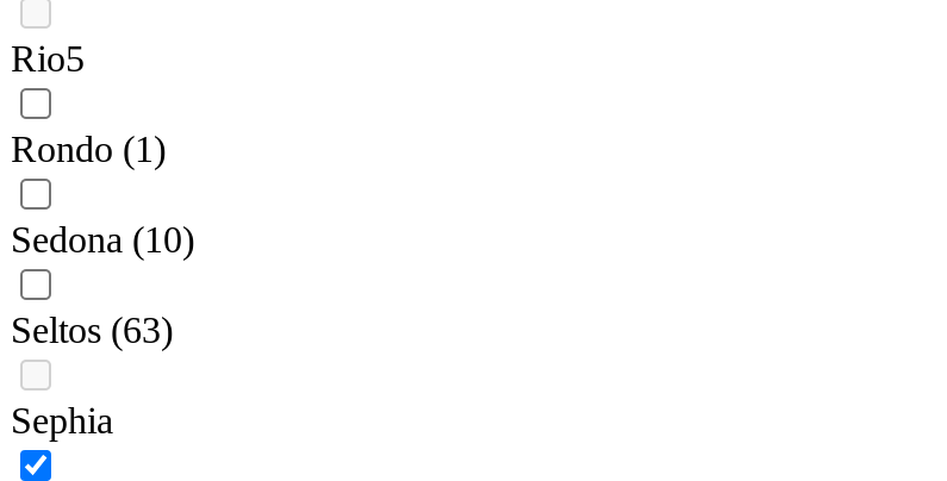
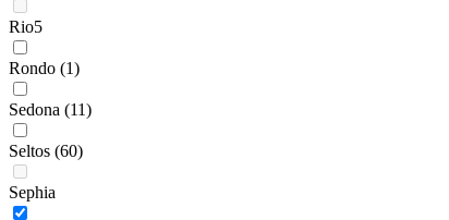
[11,220,194,261] Sedona (10) -> [9,101,92,119] Sedona (11)
[11,311,173,351] Seltos (63) -> [9,142,83,161] Seltos (60)

